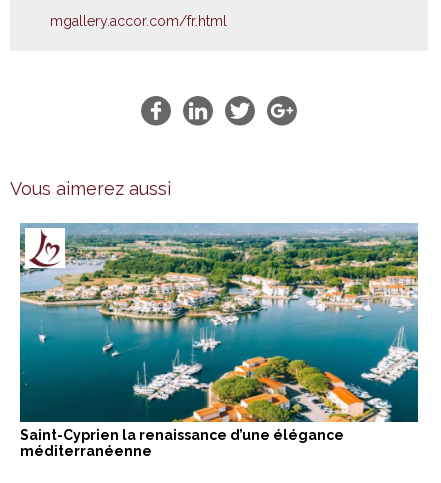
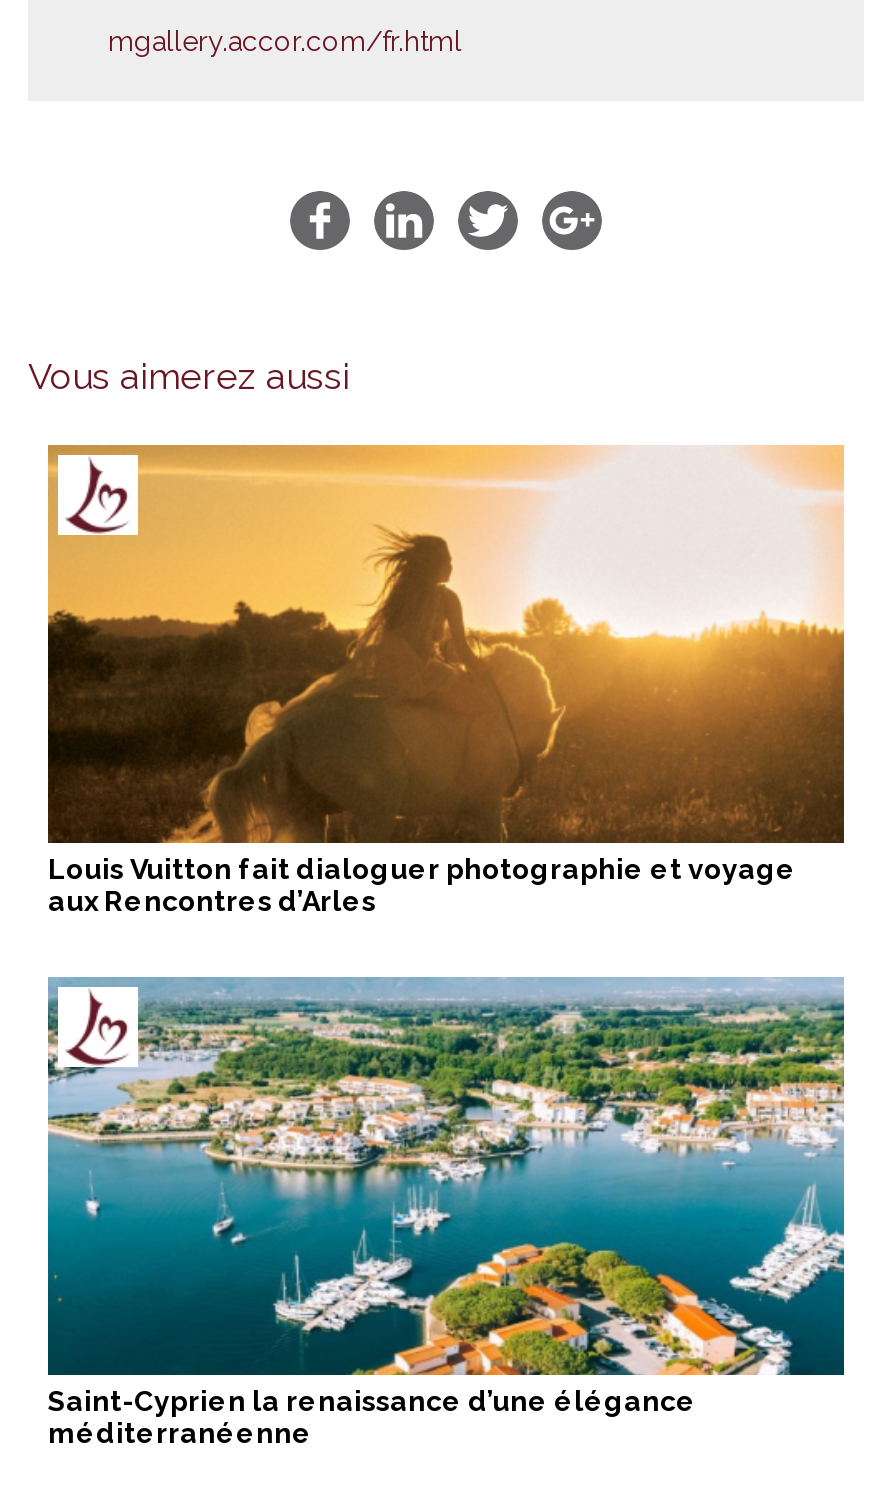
none -> [46,443,846,916] [image] | Louis Vuitton fait dialoguer photographie et voyage | aux Rencontres d’Arles

